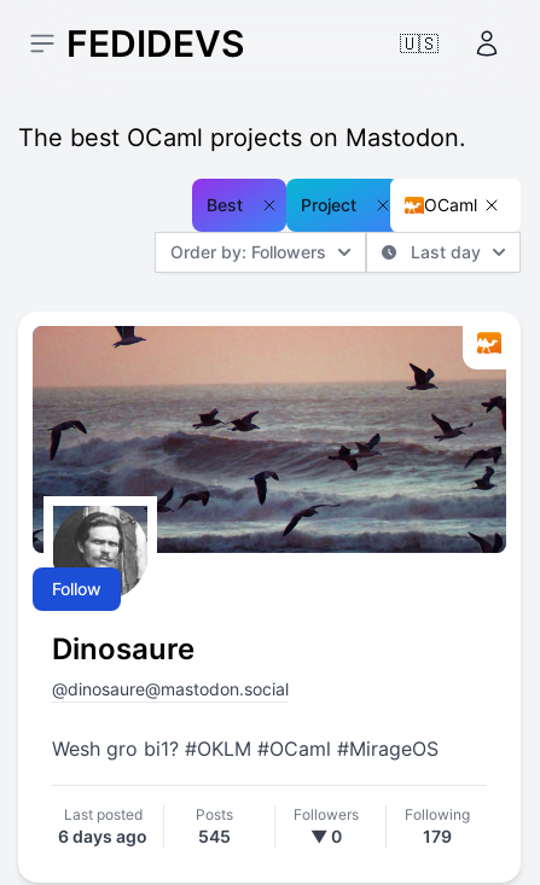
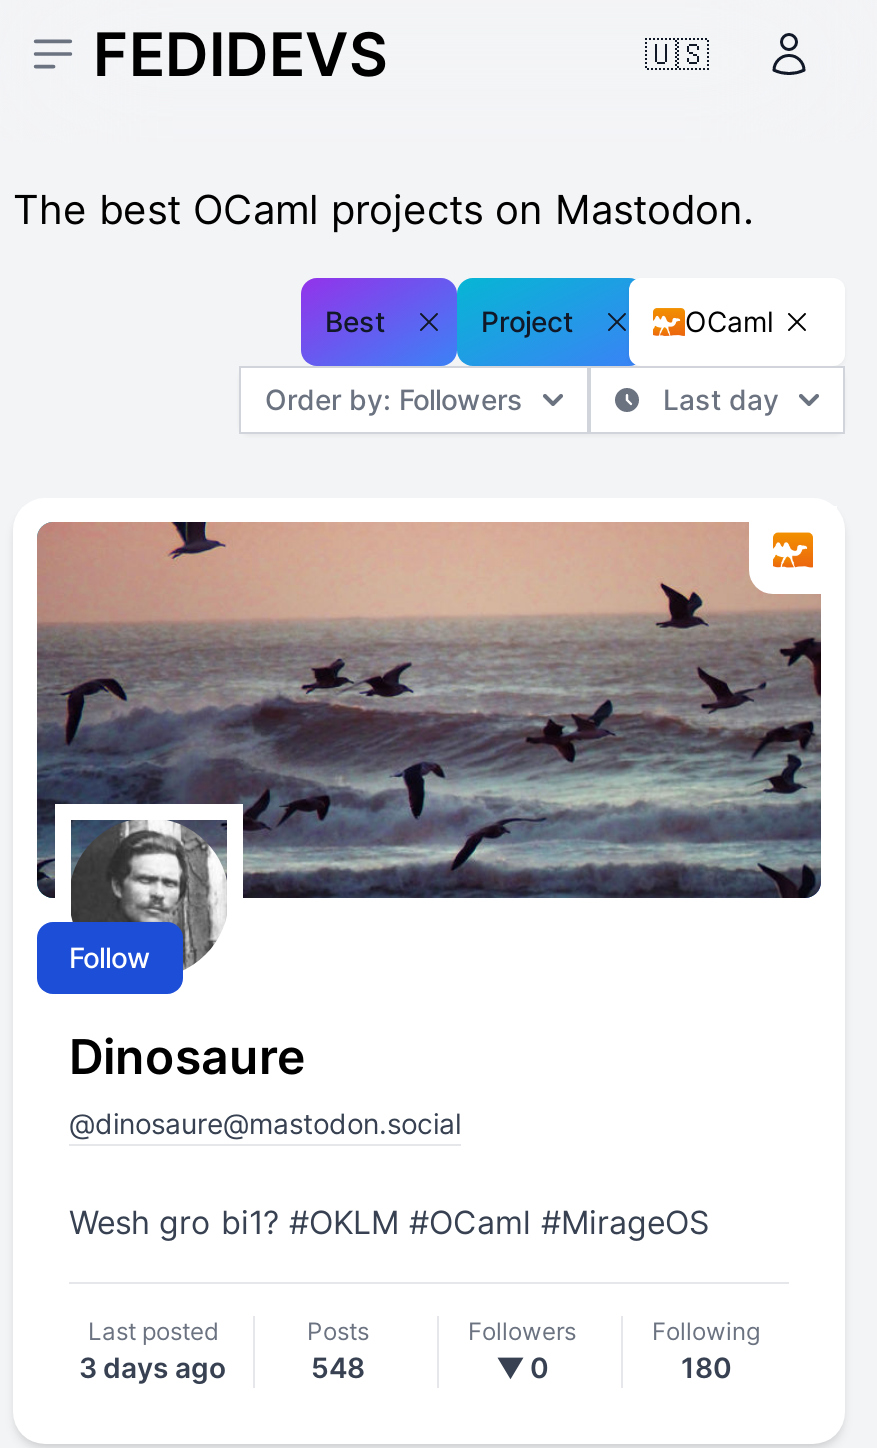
[58,825,147,846] 6 days ago -> [79,1349,227,1383] 3 days ago
[198,825,231,846] 545 -> [311,1349,365,1383] 548
[422,825,451,846] 179 -> [681,1349,731,1383] 180

